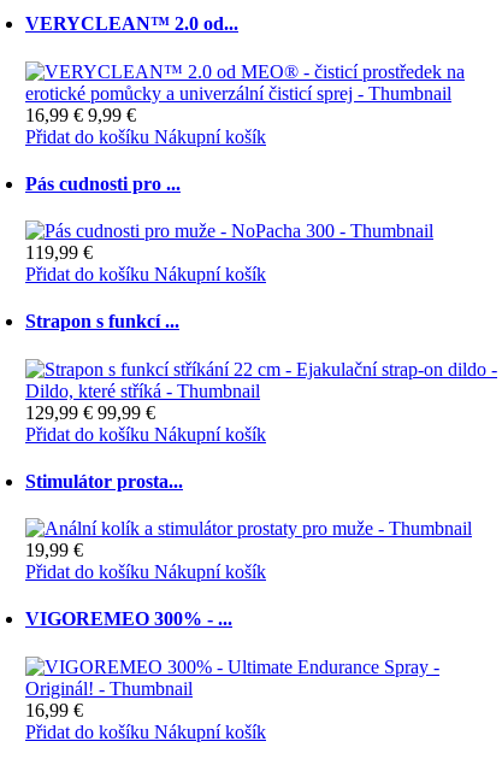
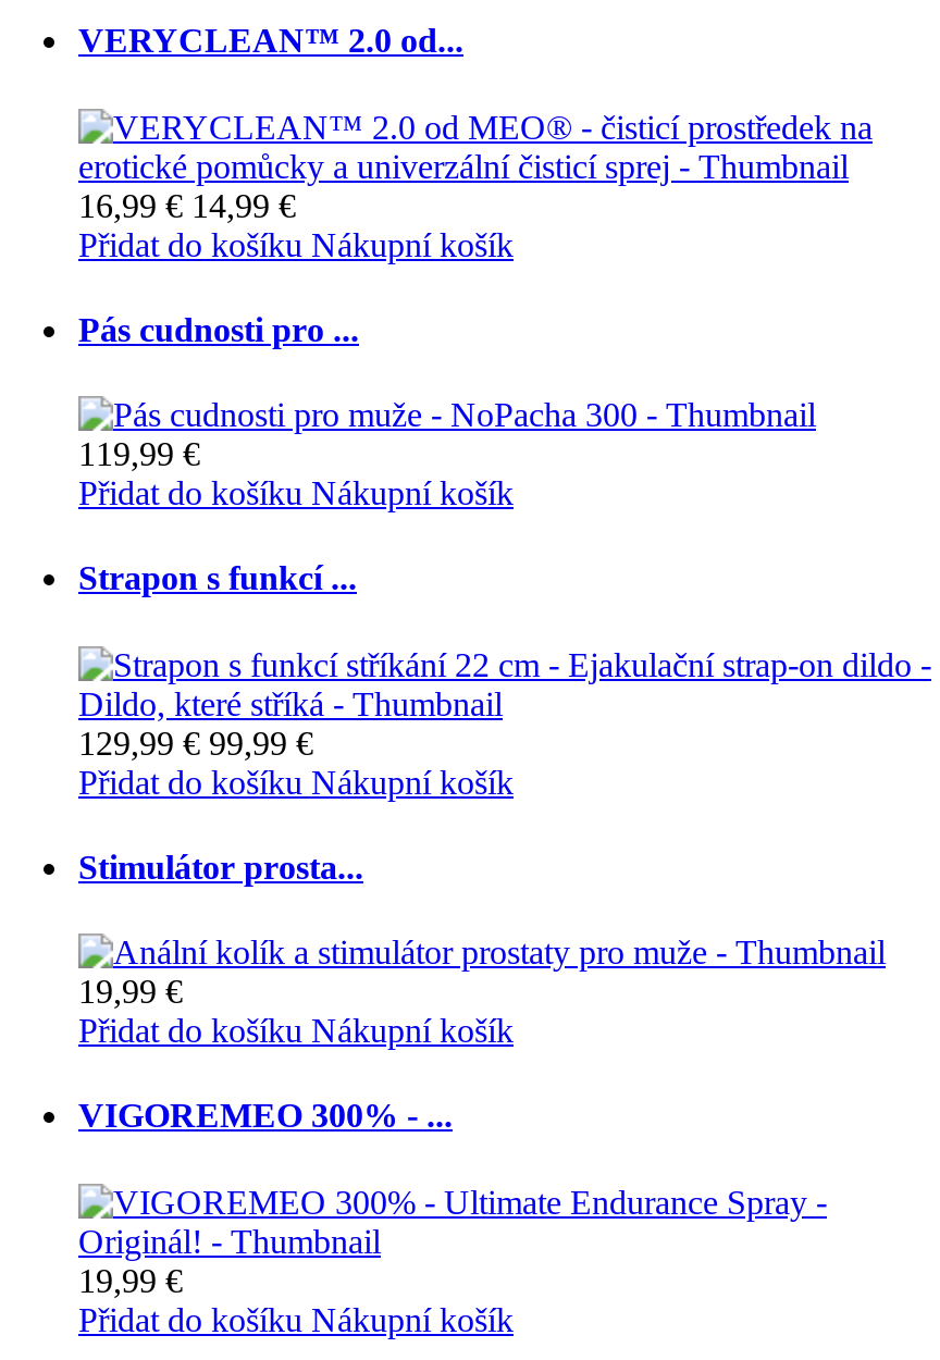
[25,104,136,125] 16,99 €9,99 € -> [78,186,296,223] 16,99 €14,99 €
[25,700,83,720] 16,99 € -> [78,1262,183,1299] 19,99 €

